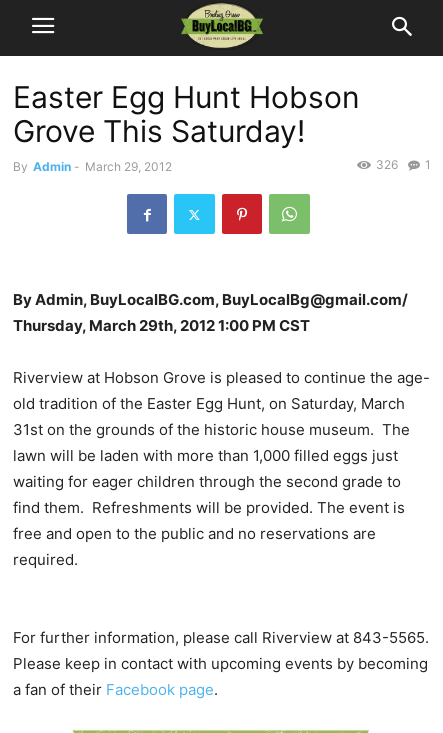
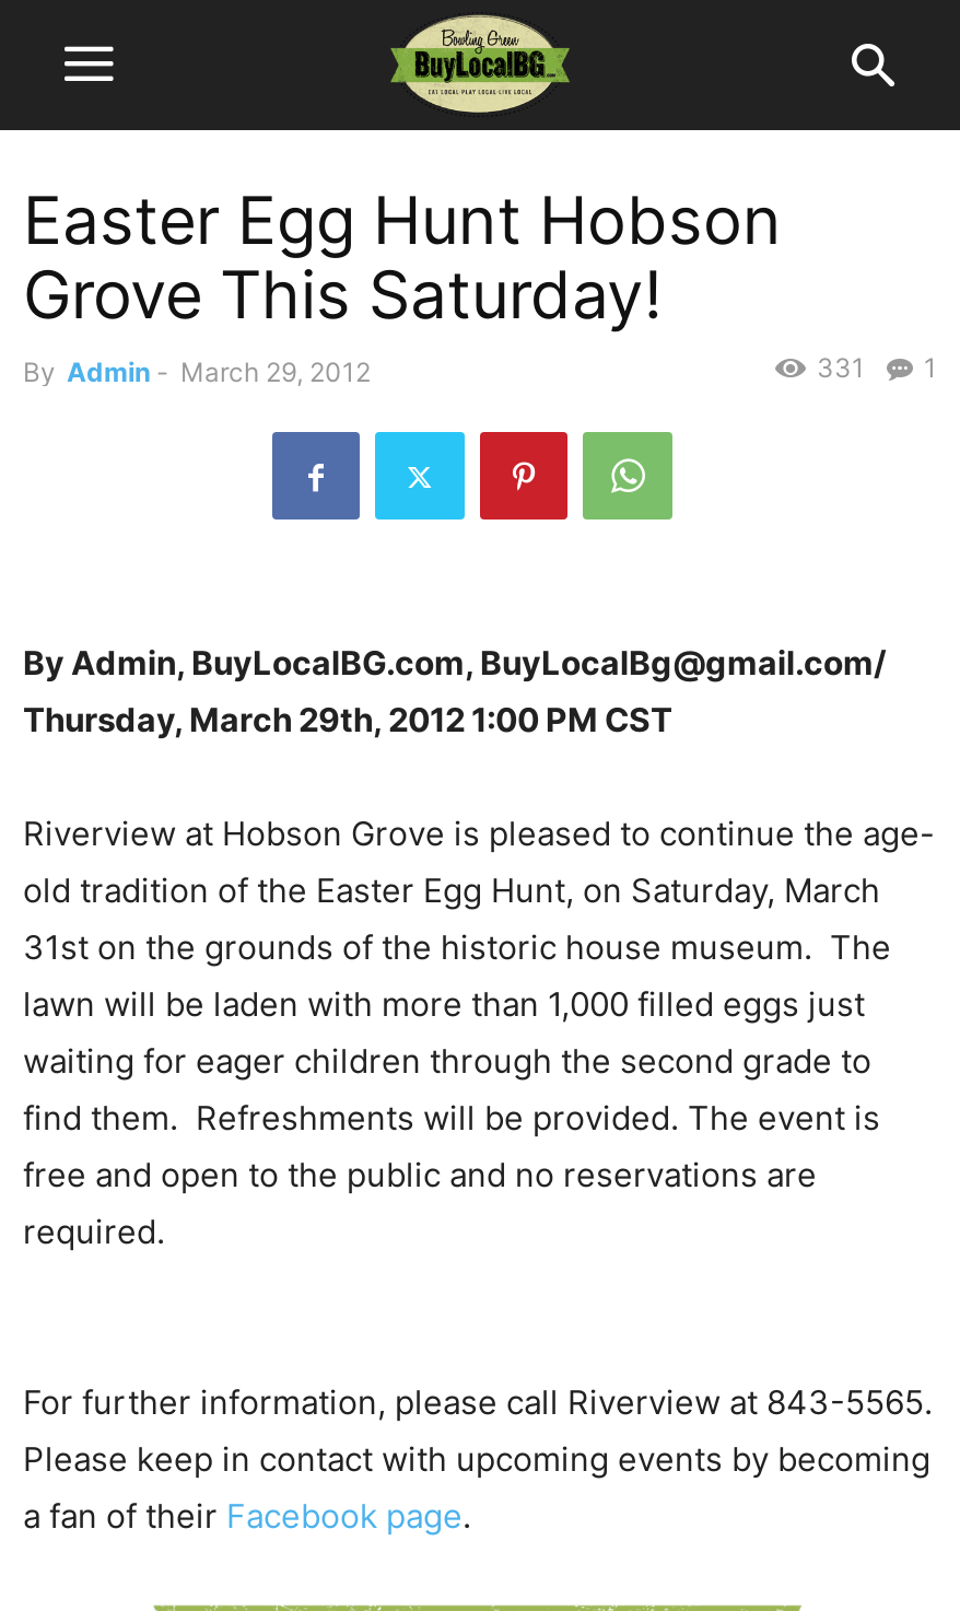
[376,157,431,172] 326 1 -> [817,351,937,384] 331 1

